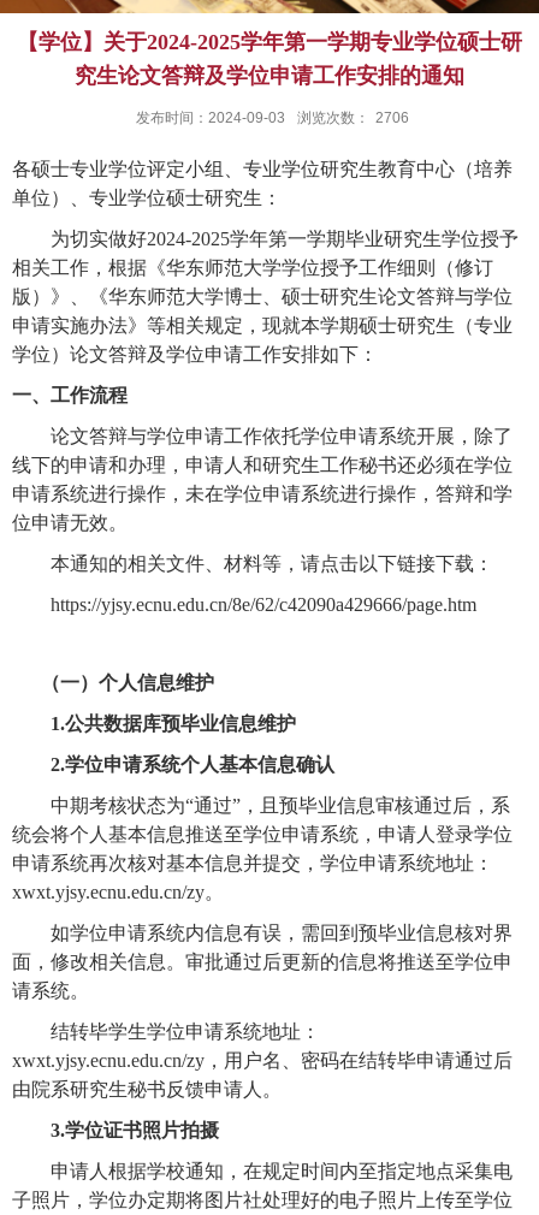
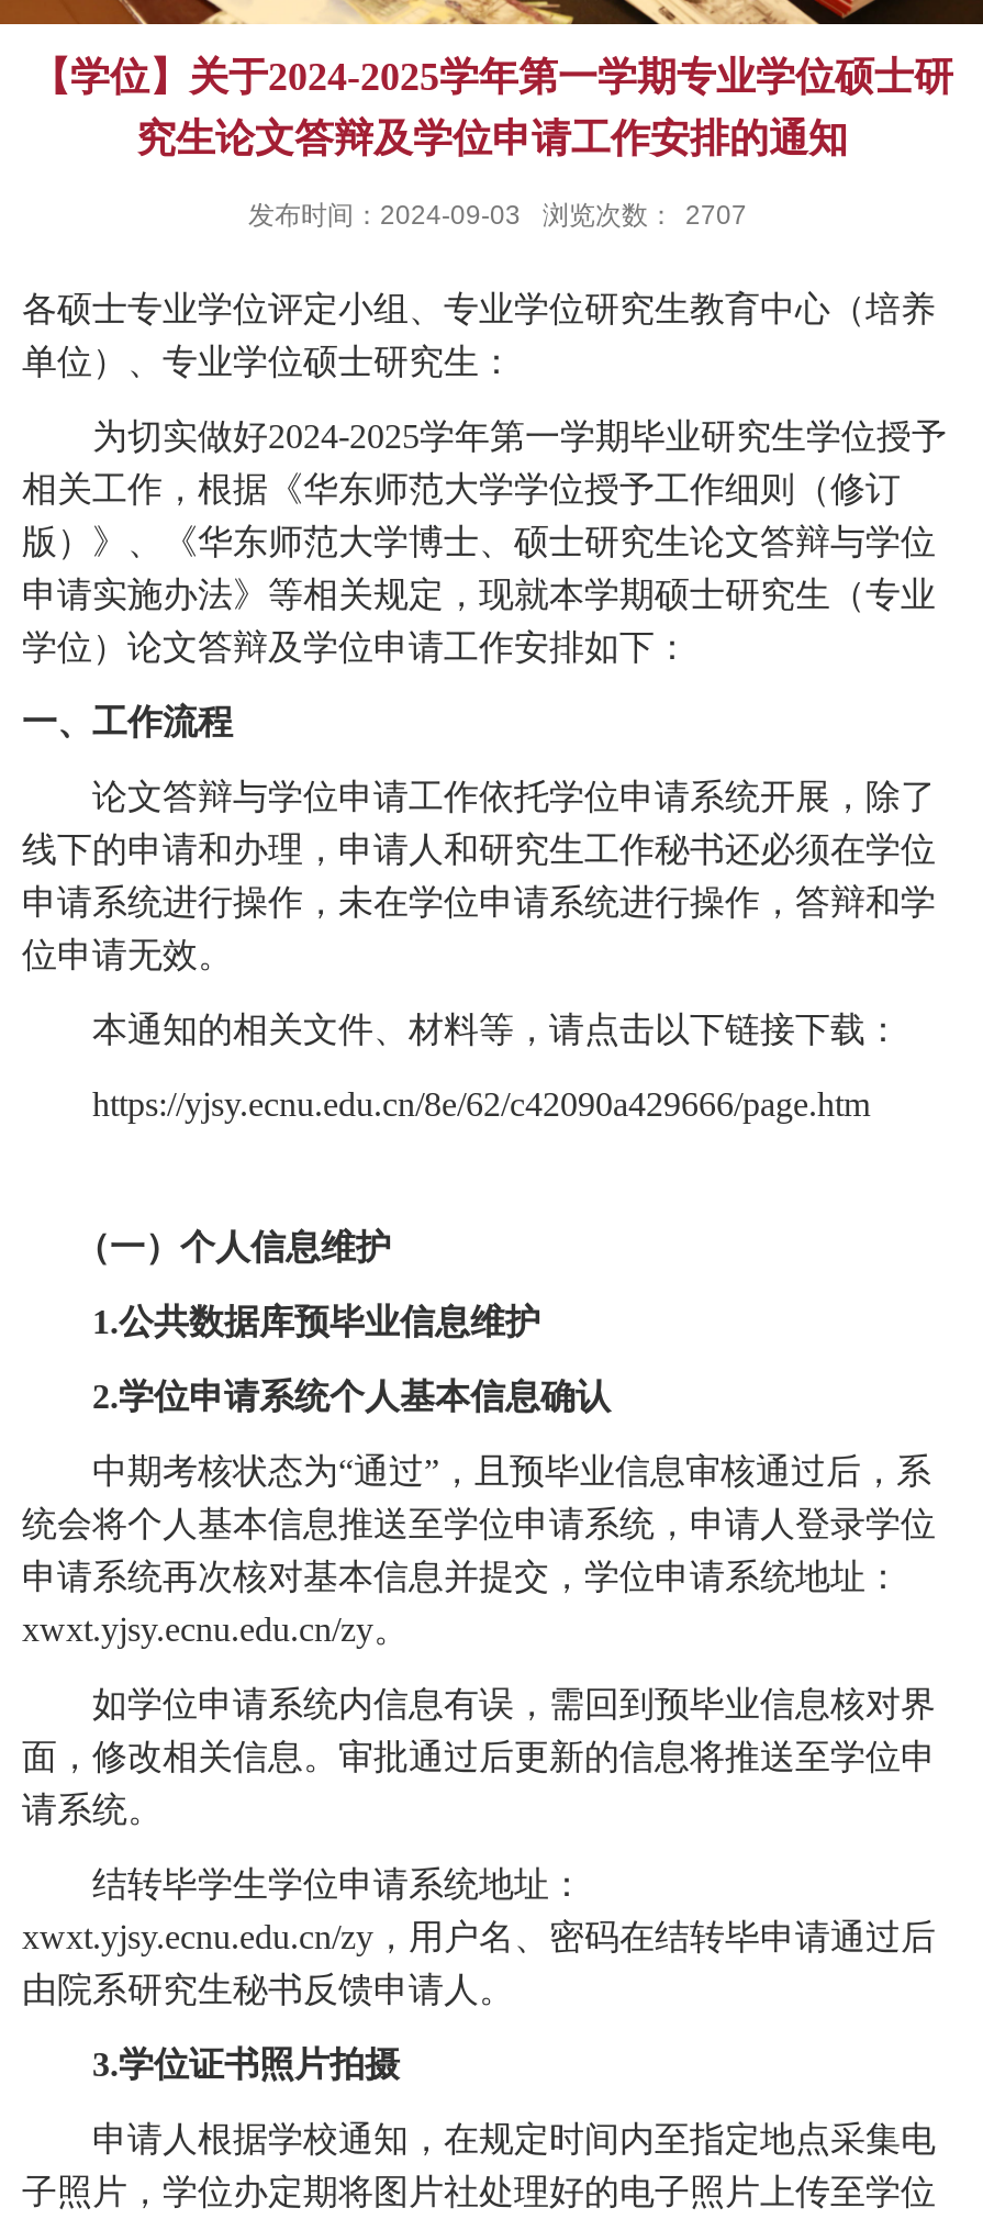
[136,109,409,126] 发布时间：2024-09-03 浏览次数： 2706 -> [248,199,747,230] 发布时间：2024-09-03 浏览次数： 2707

